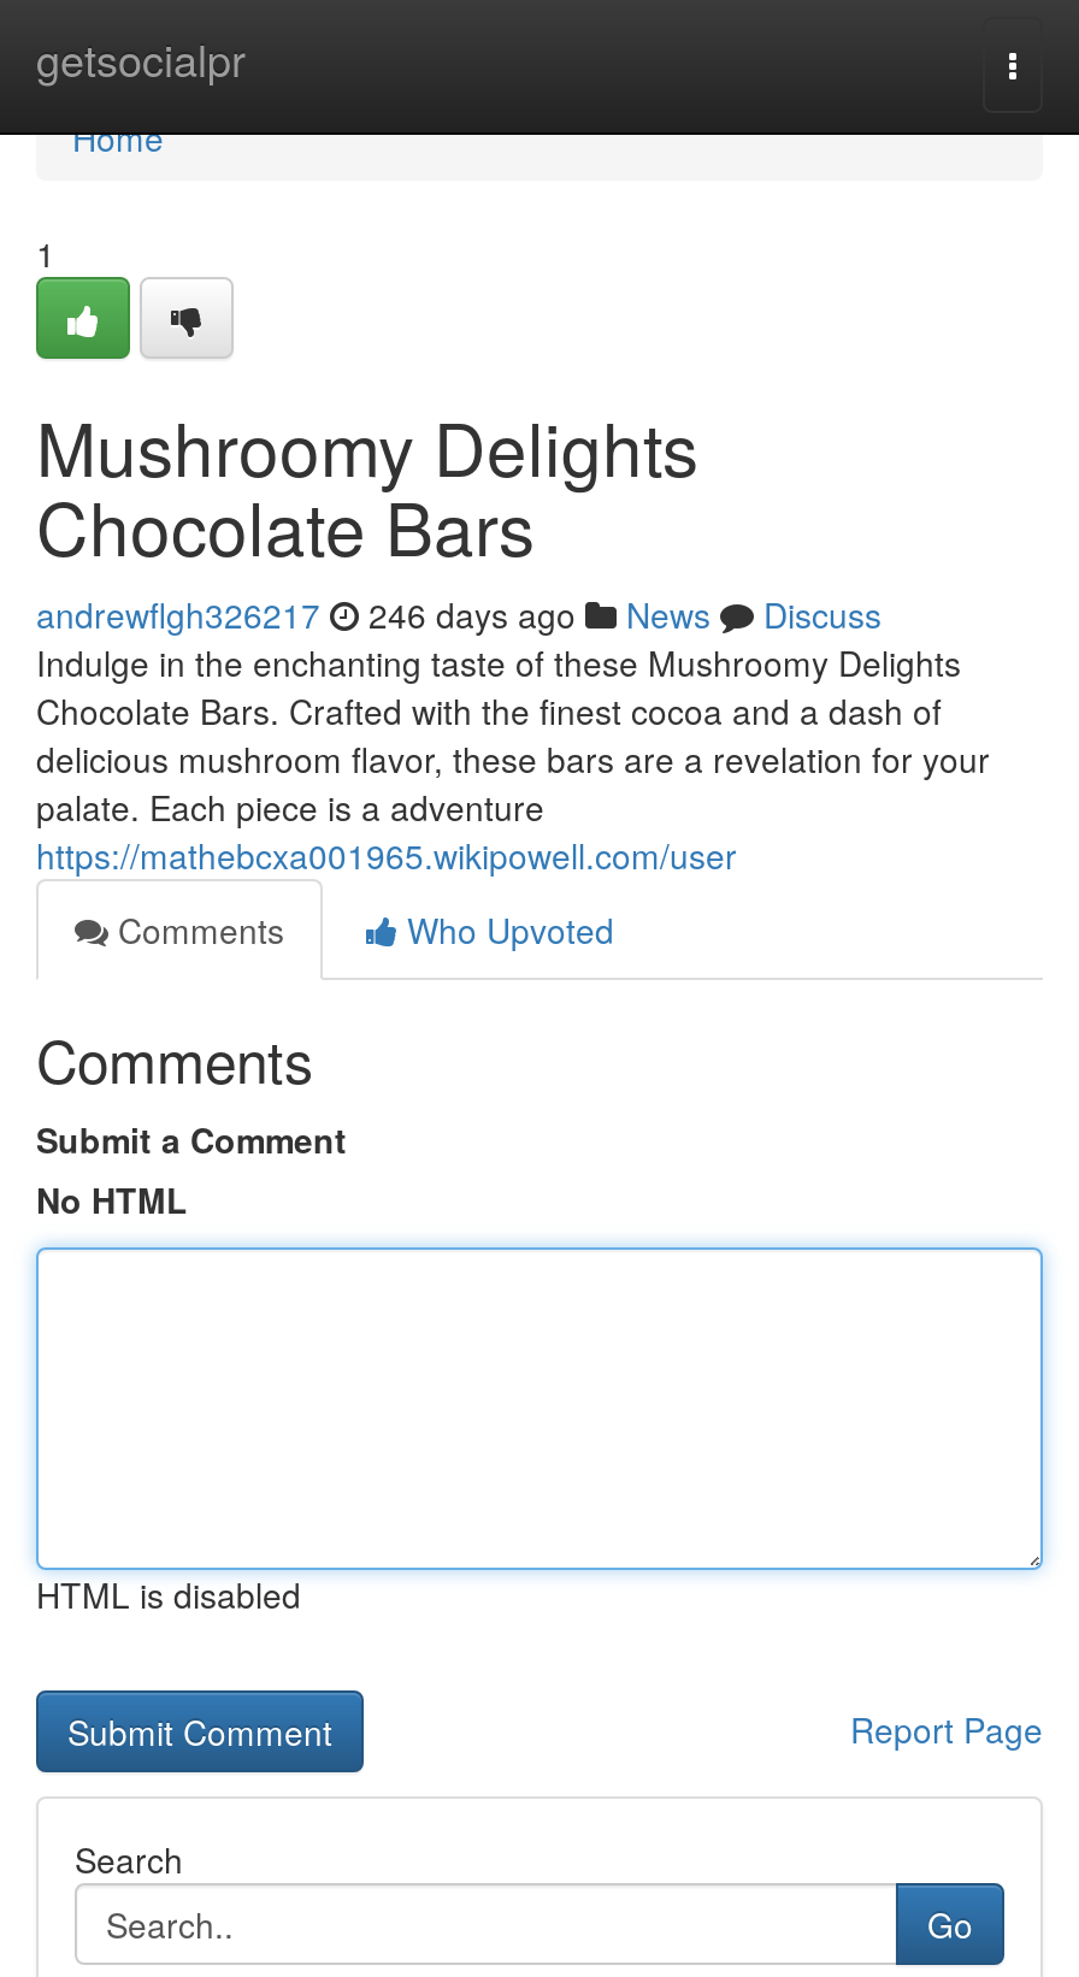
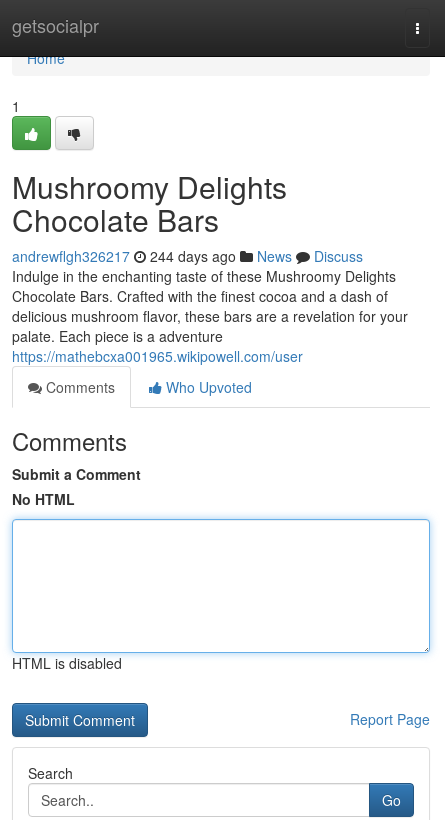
[36,590,882,638] andrewflgh326217 246 days ago News Discuss -> [12,246,363,266] andrewflgh326217 244 days ago News Discuss

